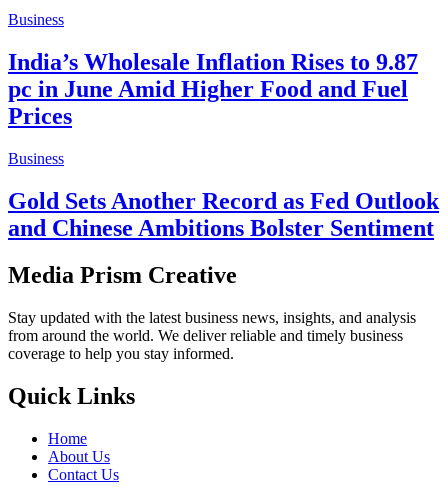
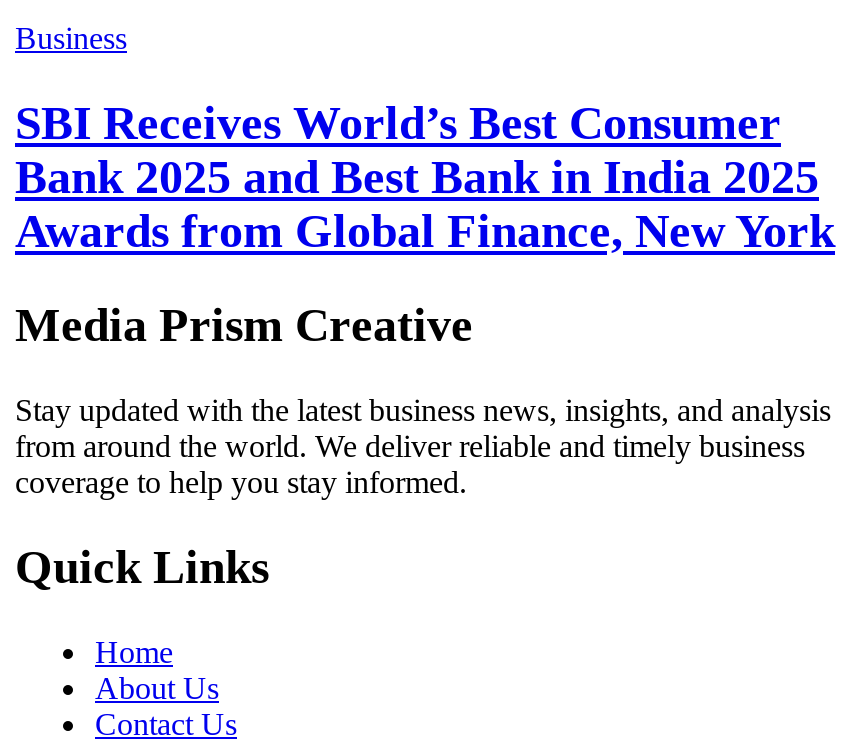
[8,49,439,241] India’s Wholesale Inflation Rises to 9.87 | pc in June Amid Higher Food and Fuel | Prices | Business | Gold Sets Another Record as Fed Outlook | and Chinese Ambitions Bolster Sentiment -> [15,98,835,258] SBI Receives World’s Best Consumer | Bank 2025 and Best Bank in India 2025 | Awards from Global Finance, New York

